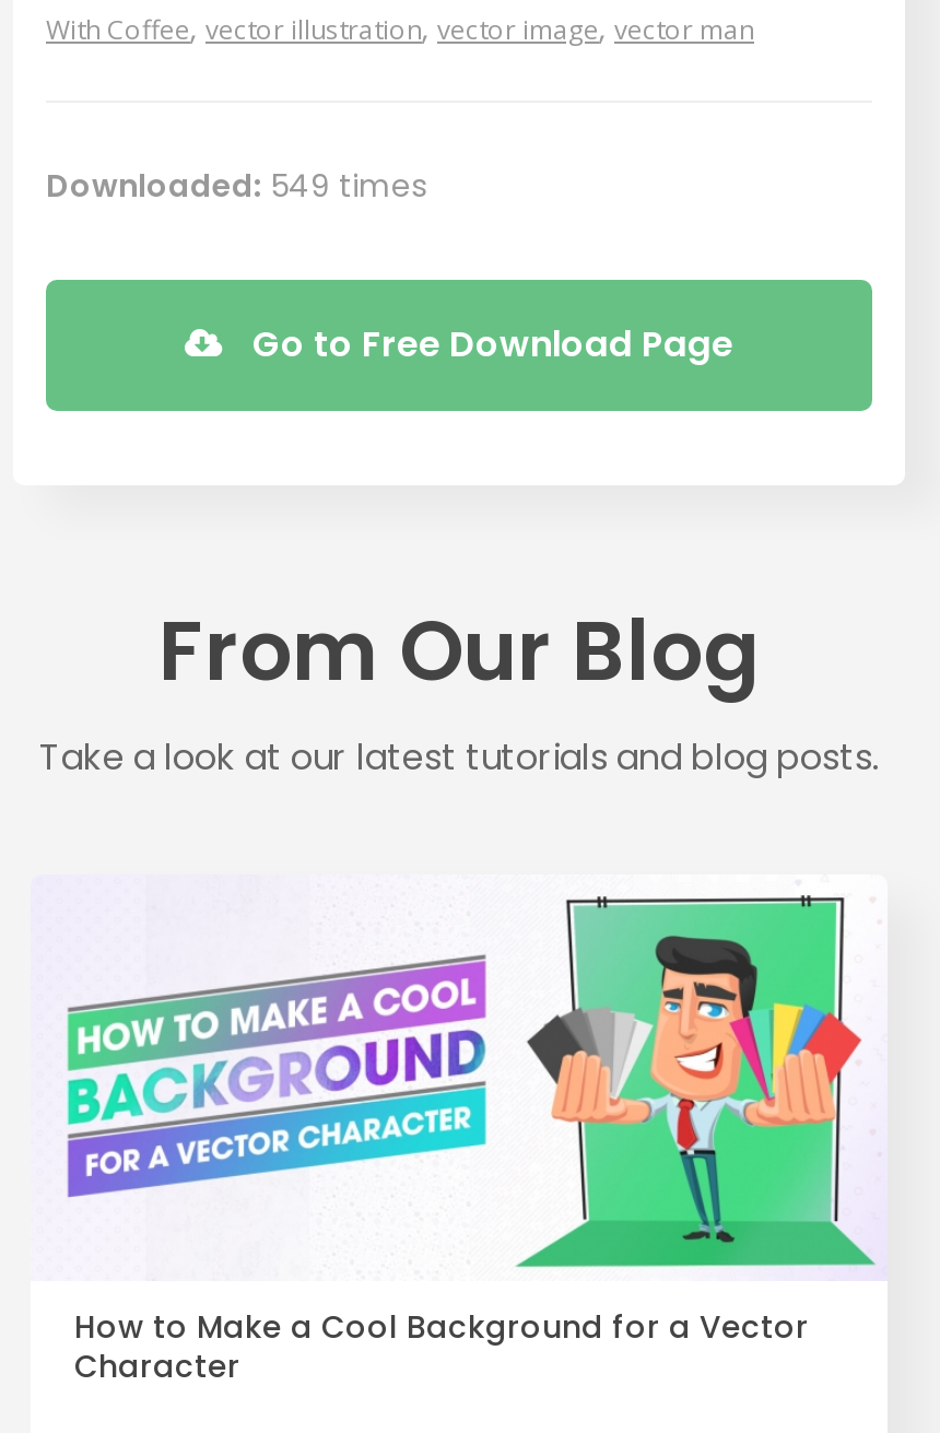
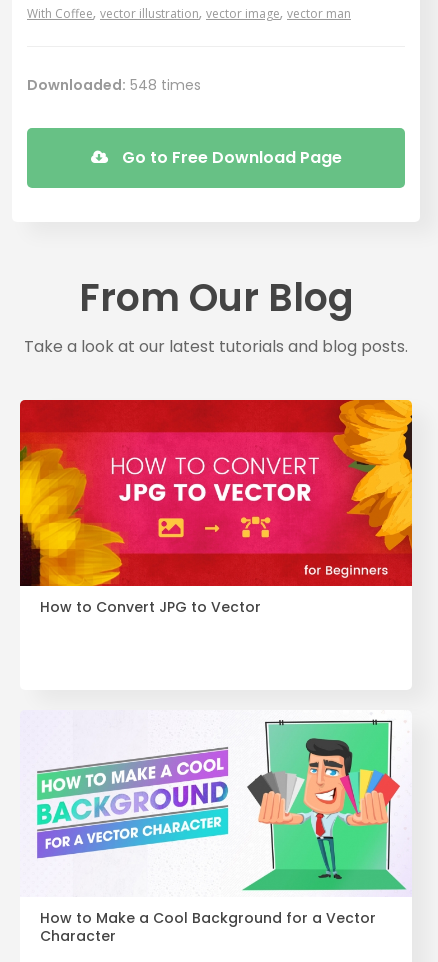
[46,164,426,208] Downloaded: 549 times -> [27,75,201,95] Downloaded: 548 times
none -> [19,399,413,617] [image] | How to Convert JPG to Vector

